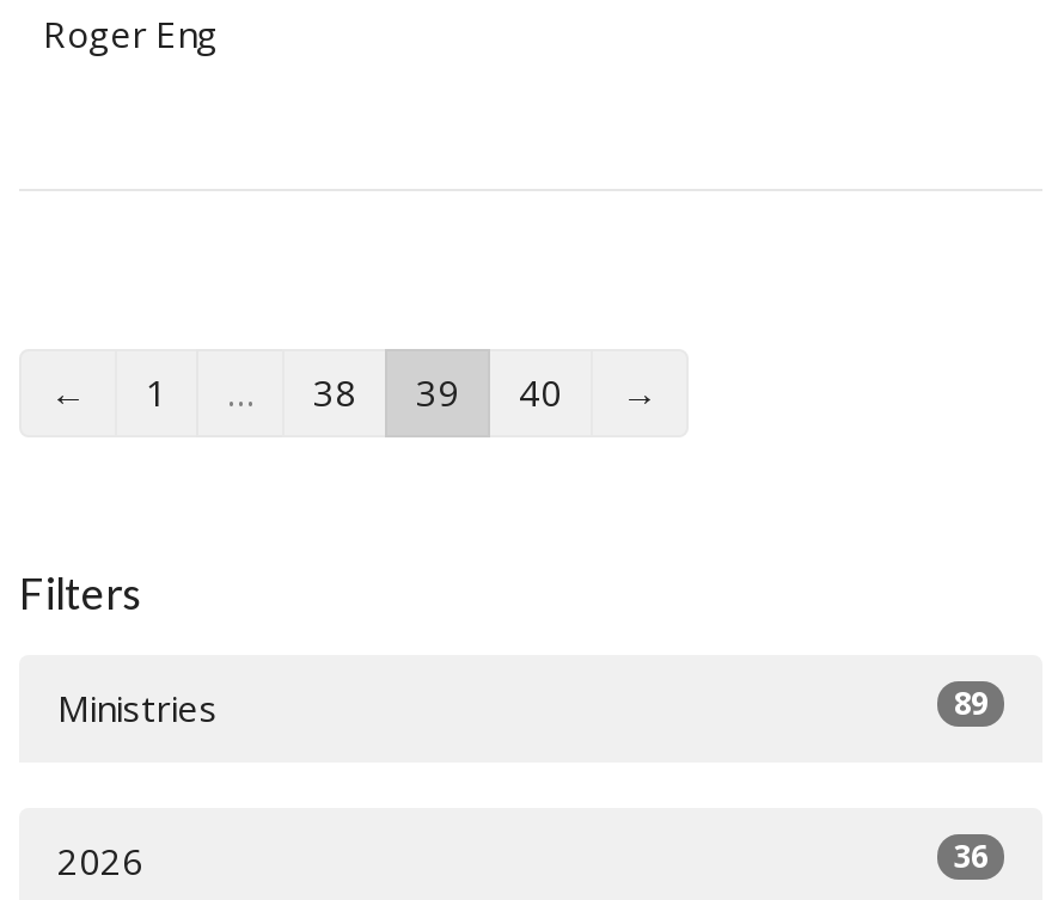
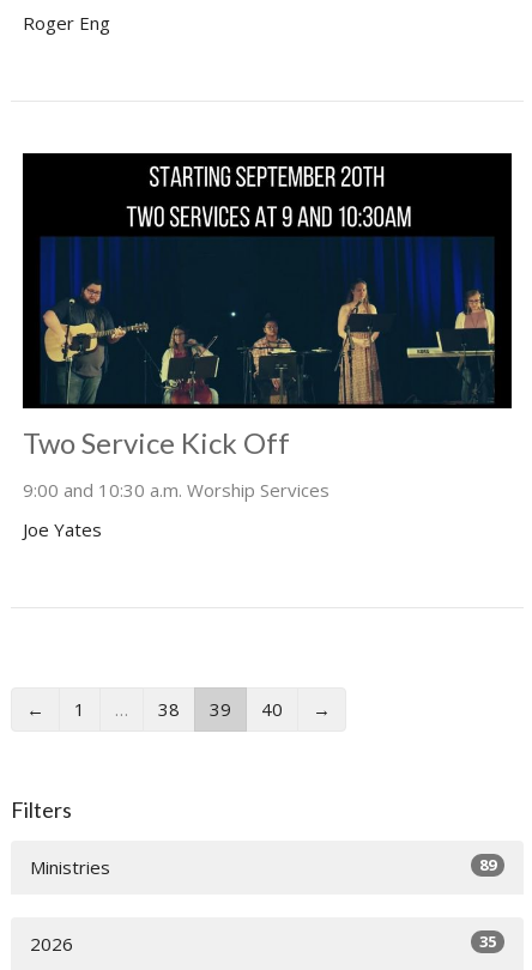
none -> [22,152,513,542] [image] | Two Service Kick Off | 9:00 and 10:30 a.m. Worship Services | Joe Yates
[954,833,987,876] 36 -> [479,930,496,952] 35

